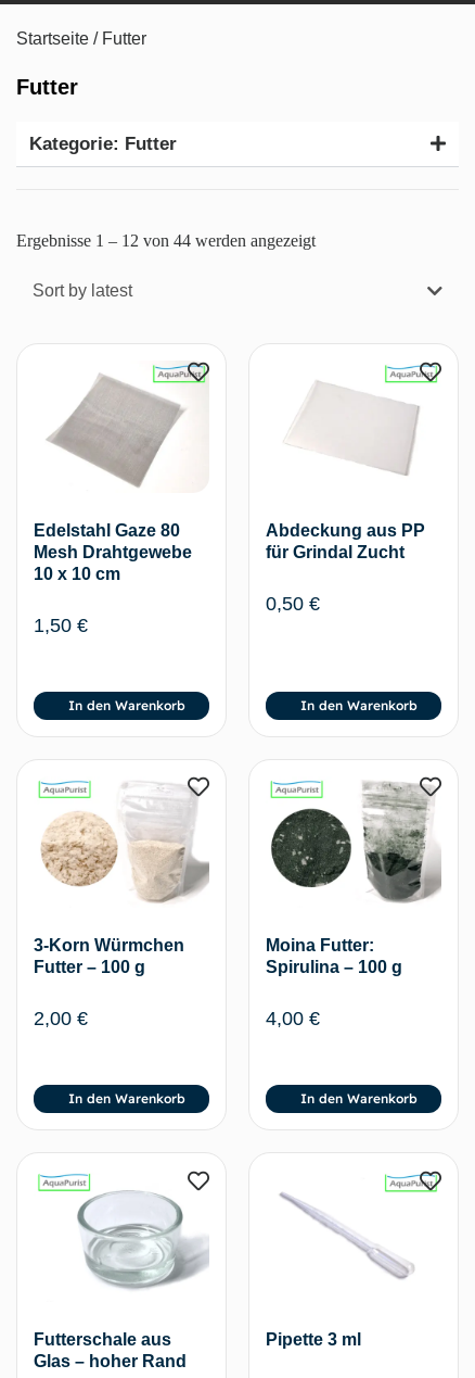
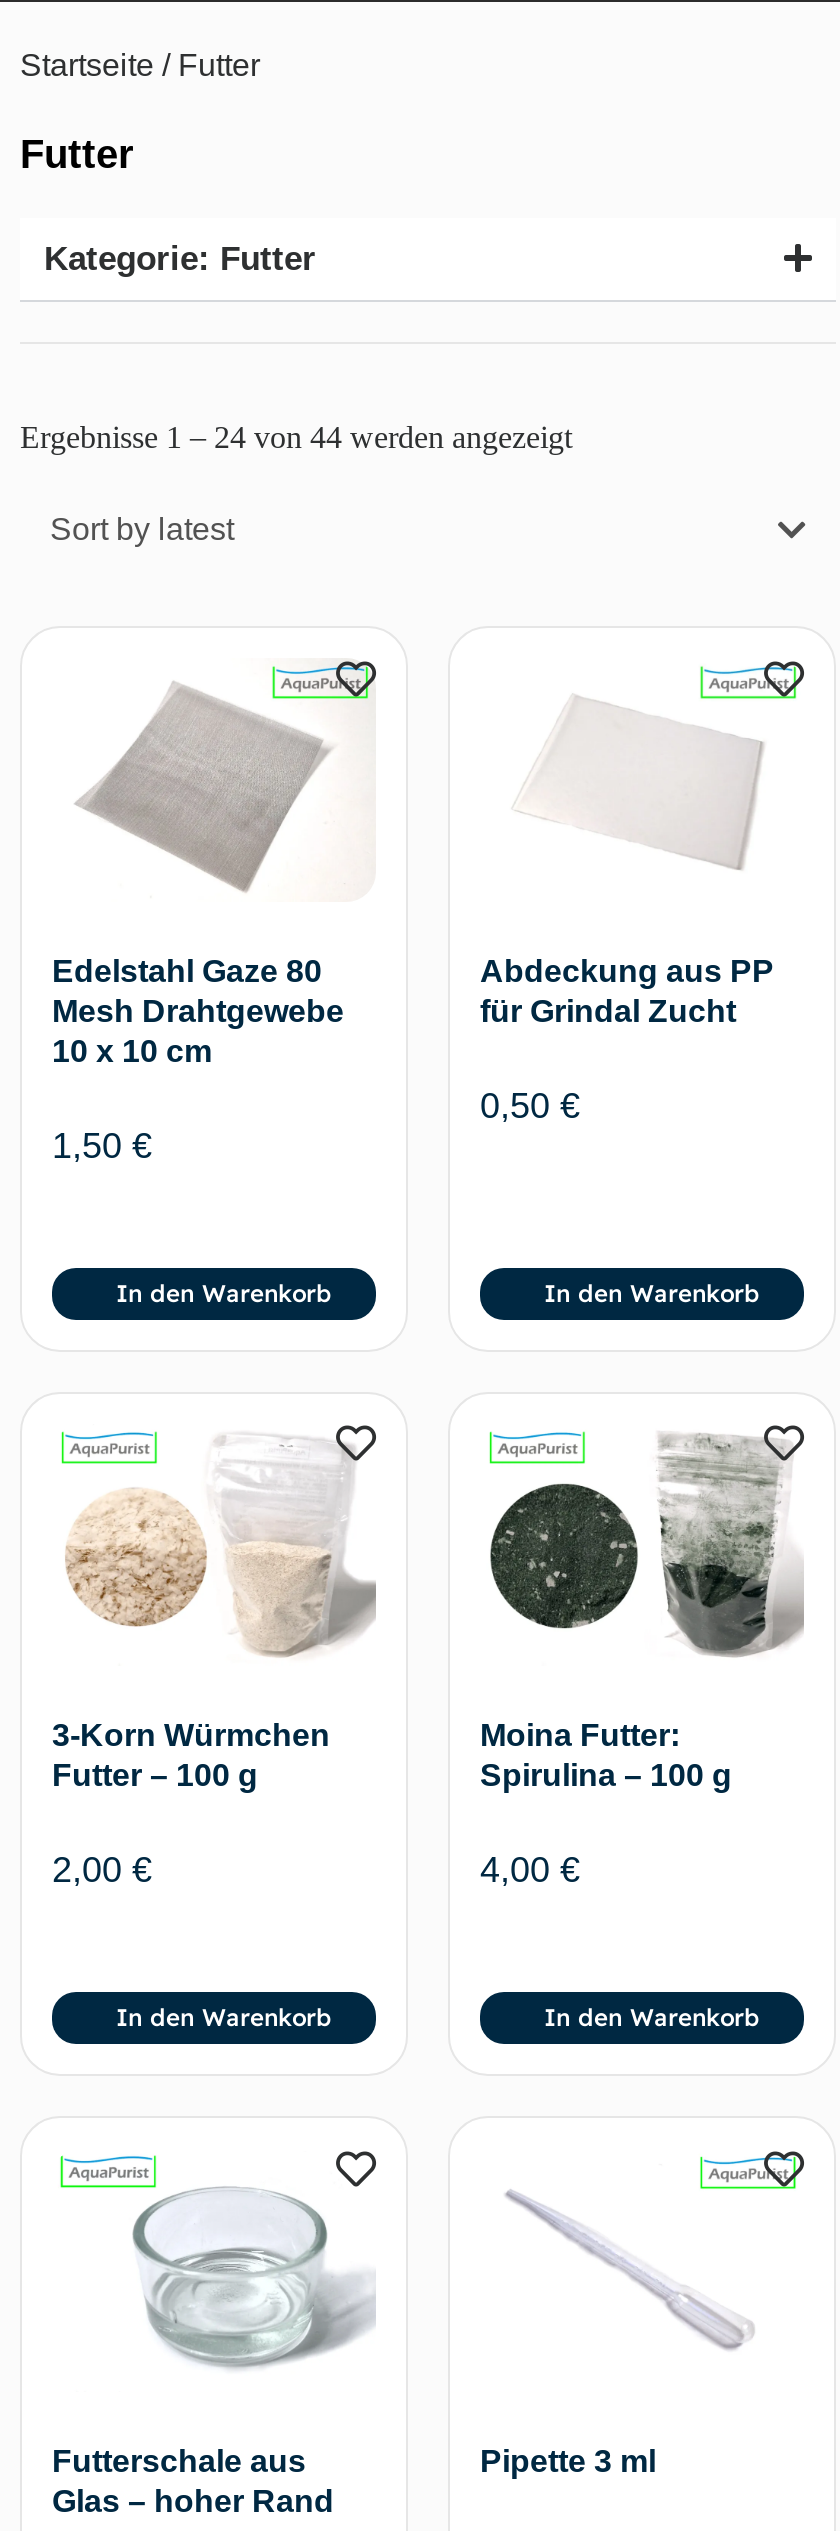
[16,231,316,250] Ergebnisse 1 – 12 von 44 werden angezeigt -> [20,420,572,454] Ergebnisse 1 – 24 von 44 werden angezeigt

